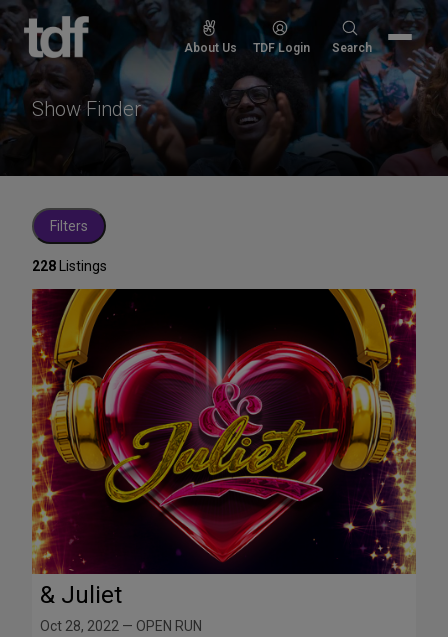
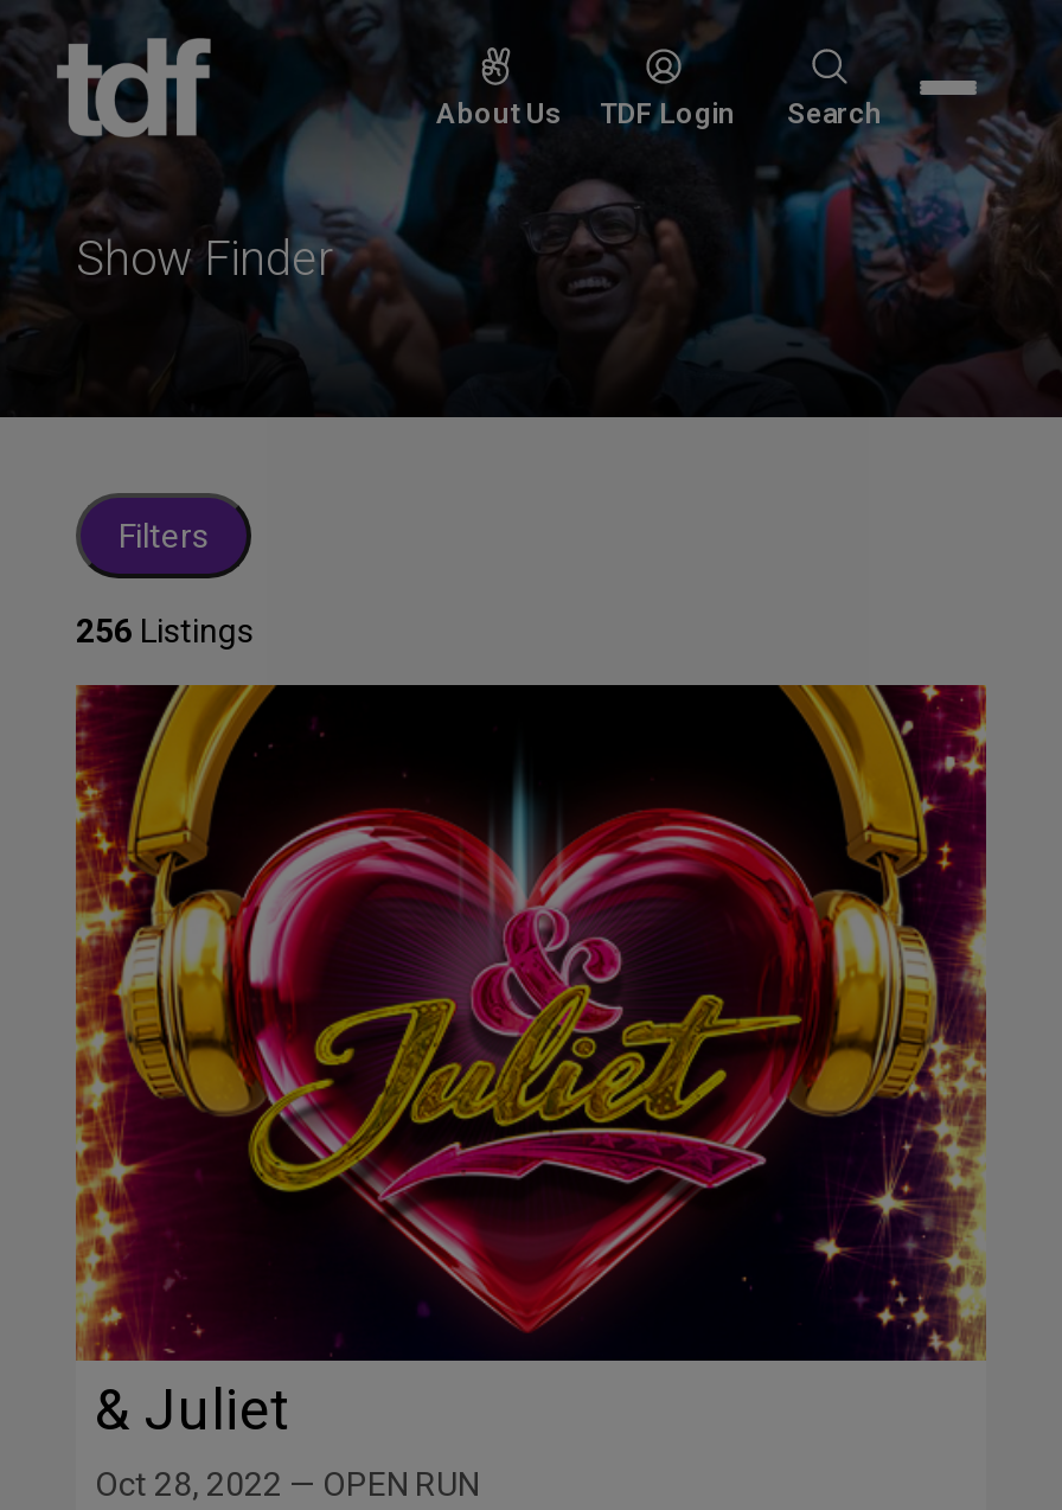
[32,258,107,274] 228 Listings -> [76,612,254,650] 256 Listings

